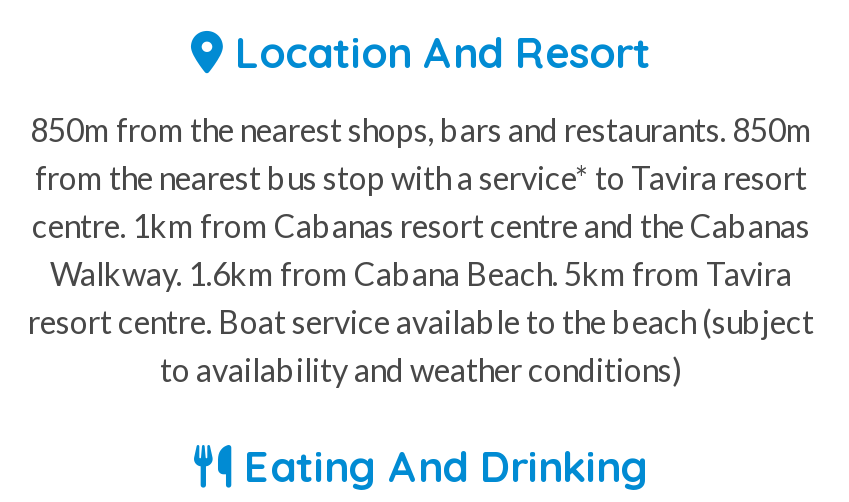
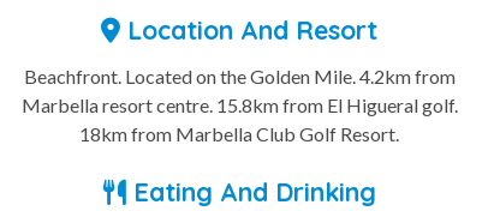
[28,110,814,388] 850m from the nearest shops, bars and restaurants. 850m | from the nearest bus stop with a service* to Tavira resort | centre. 1km from Cabanas resort centre and the Cabanas | Walkway. 1.6km from Cabana Beach. 5km from Tavira | resort centre. Boat service available to the beach (subject | to availability and weather conditions) -> [21,65,457,145] Beachfront. Located on the Golden Mile. 4.2km from | Marbella resort centre. 15.8km from El Higueral golf. | 18km from Marbella Club Golf Resort.

